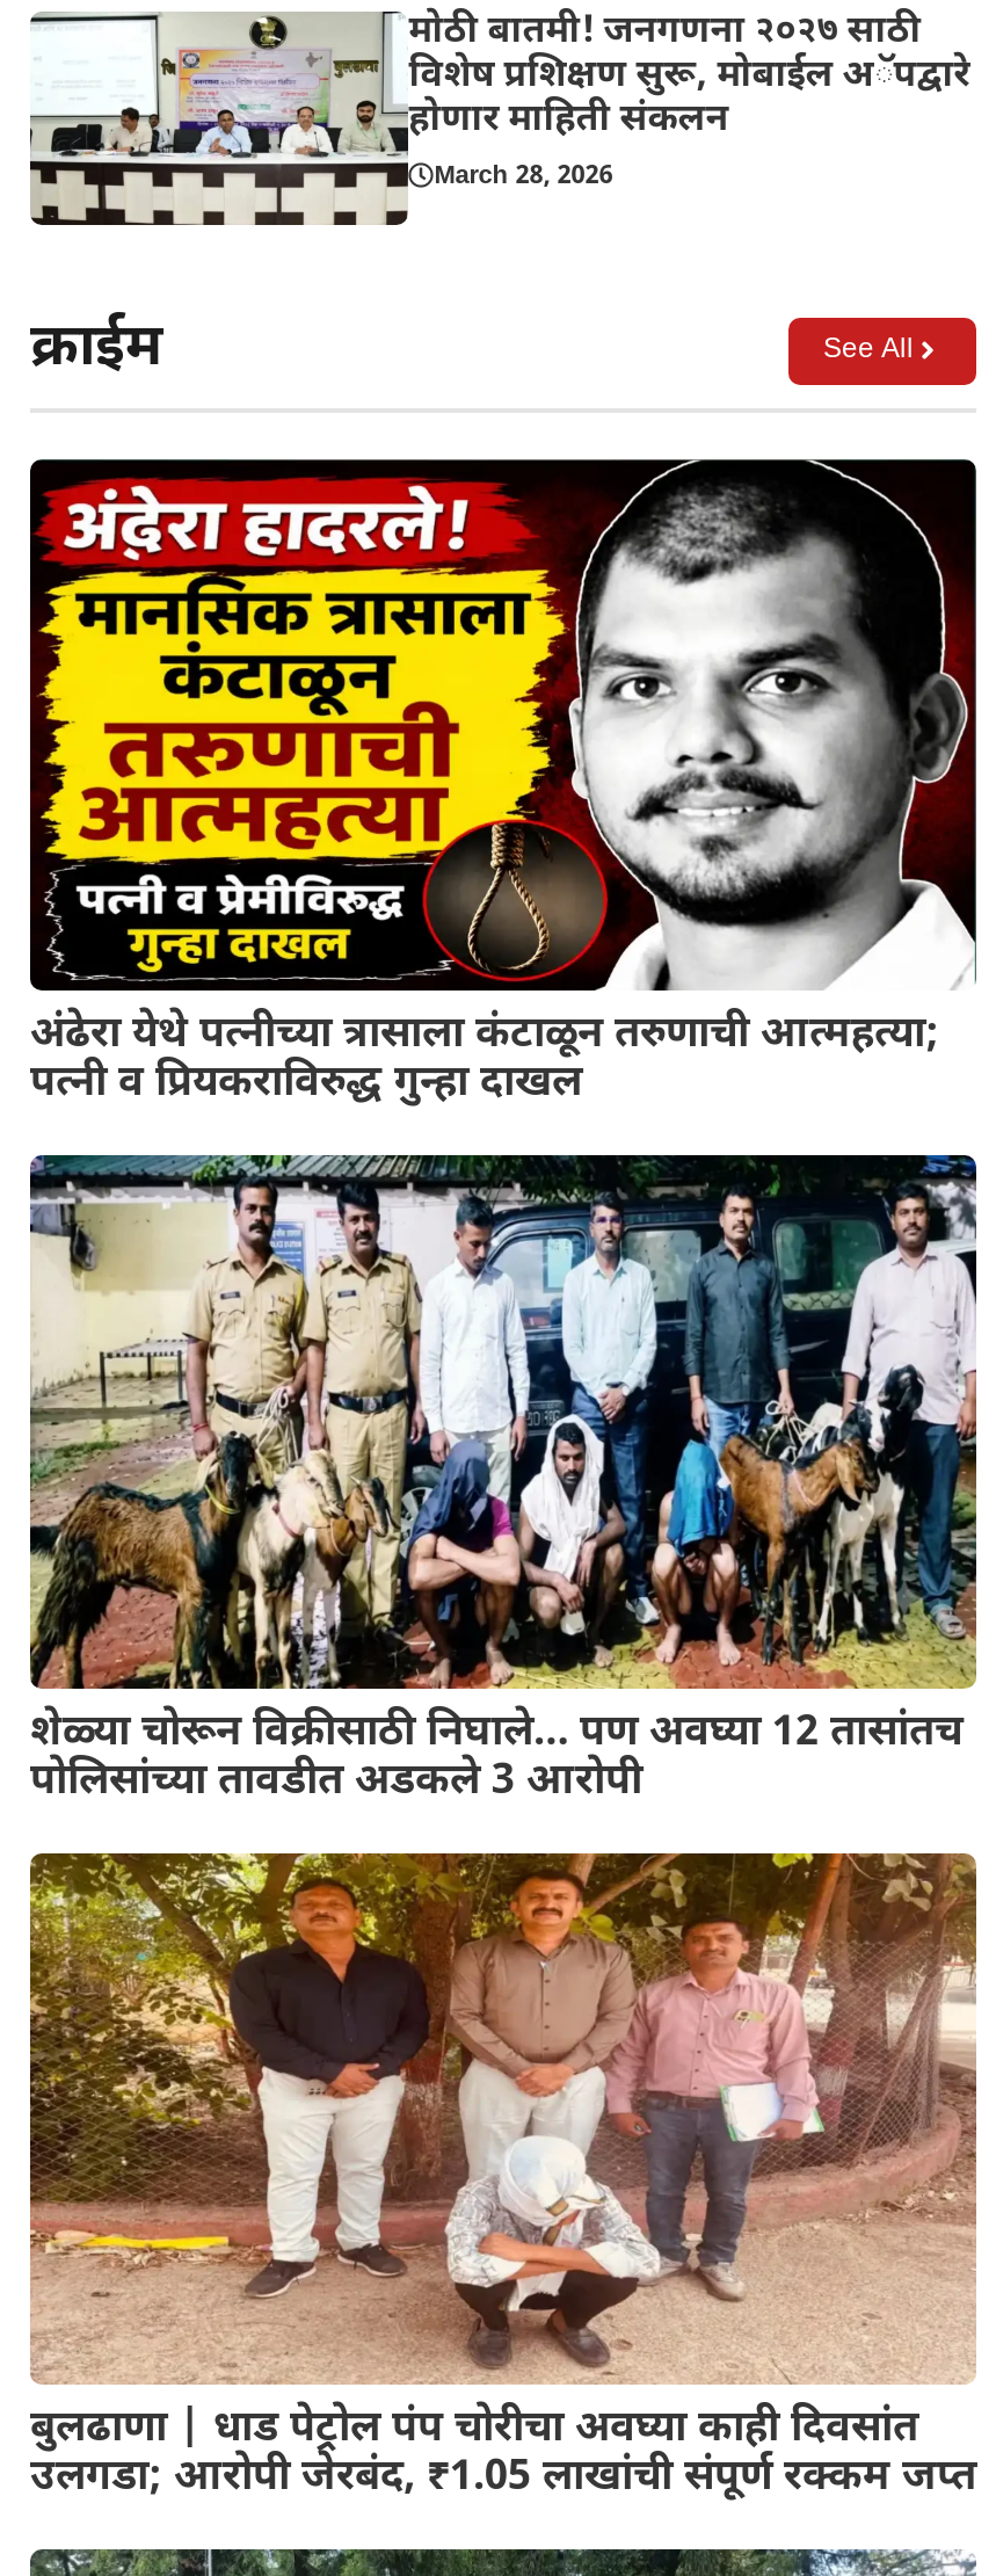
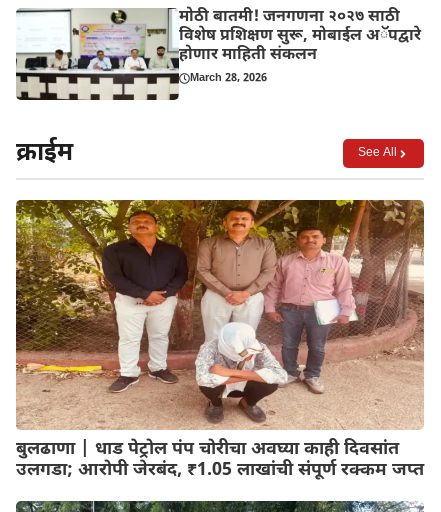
[28,458,979,1111] [image] | अंढेरा येथे पत्नीच्या त्रासाला कंटाळून तरुणाची आत्महत्या; | पत्नी व प्रियकराविरुद्ध गुन्हा दाखल -> none
[28,1152,979,1808] [image] | शेळ्या चोरून विक्रीसाठी निघाले… पण अवघ्या 12 तासांतच | पोलिसांच्या तावडीत अडकले 3 आरोपी -> none

